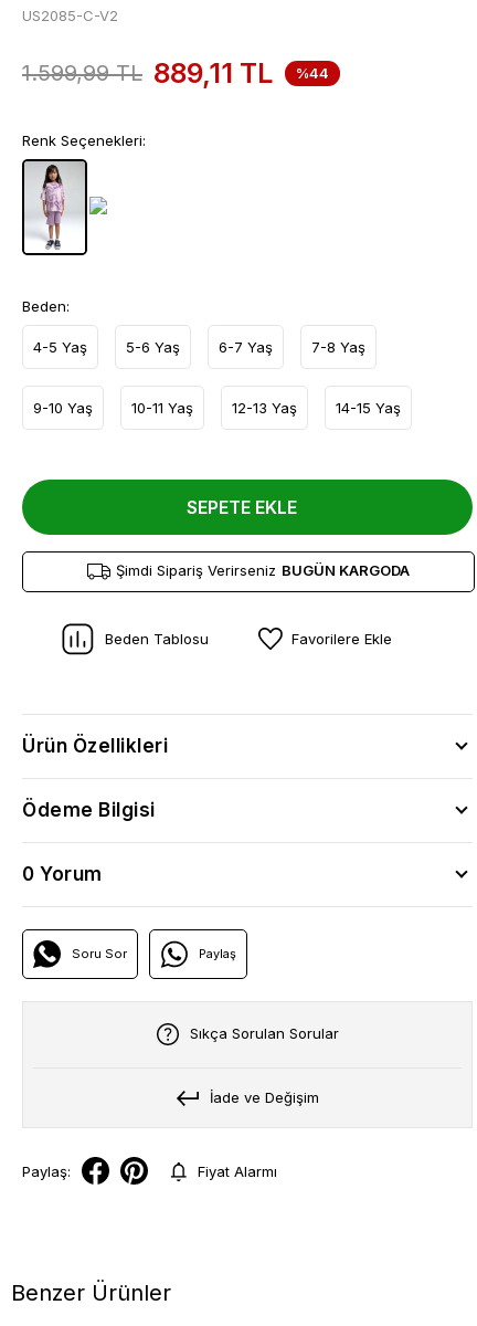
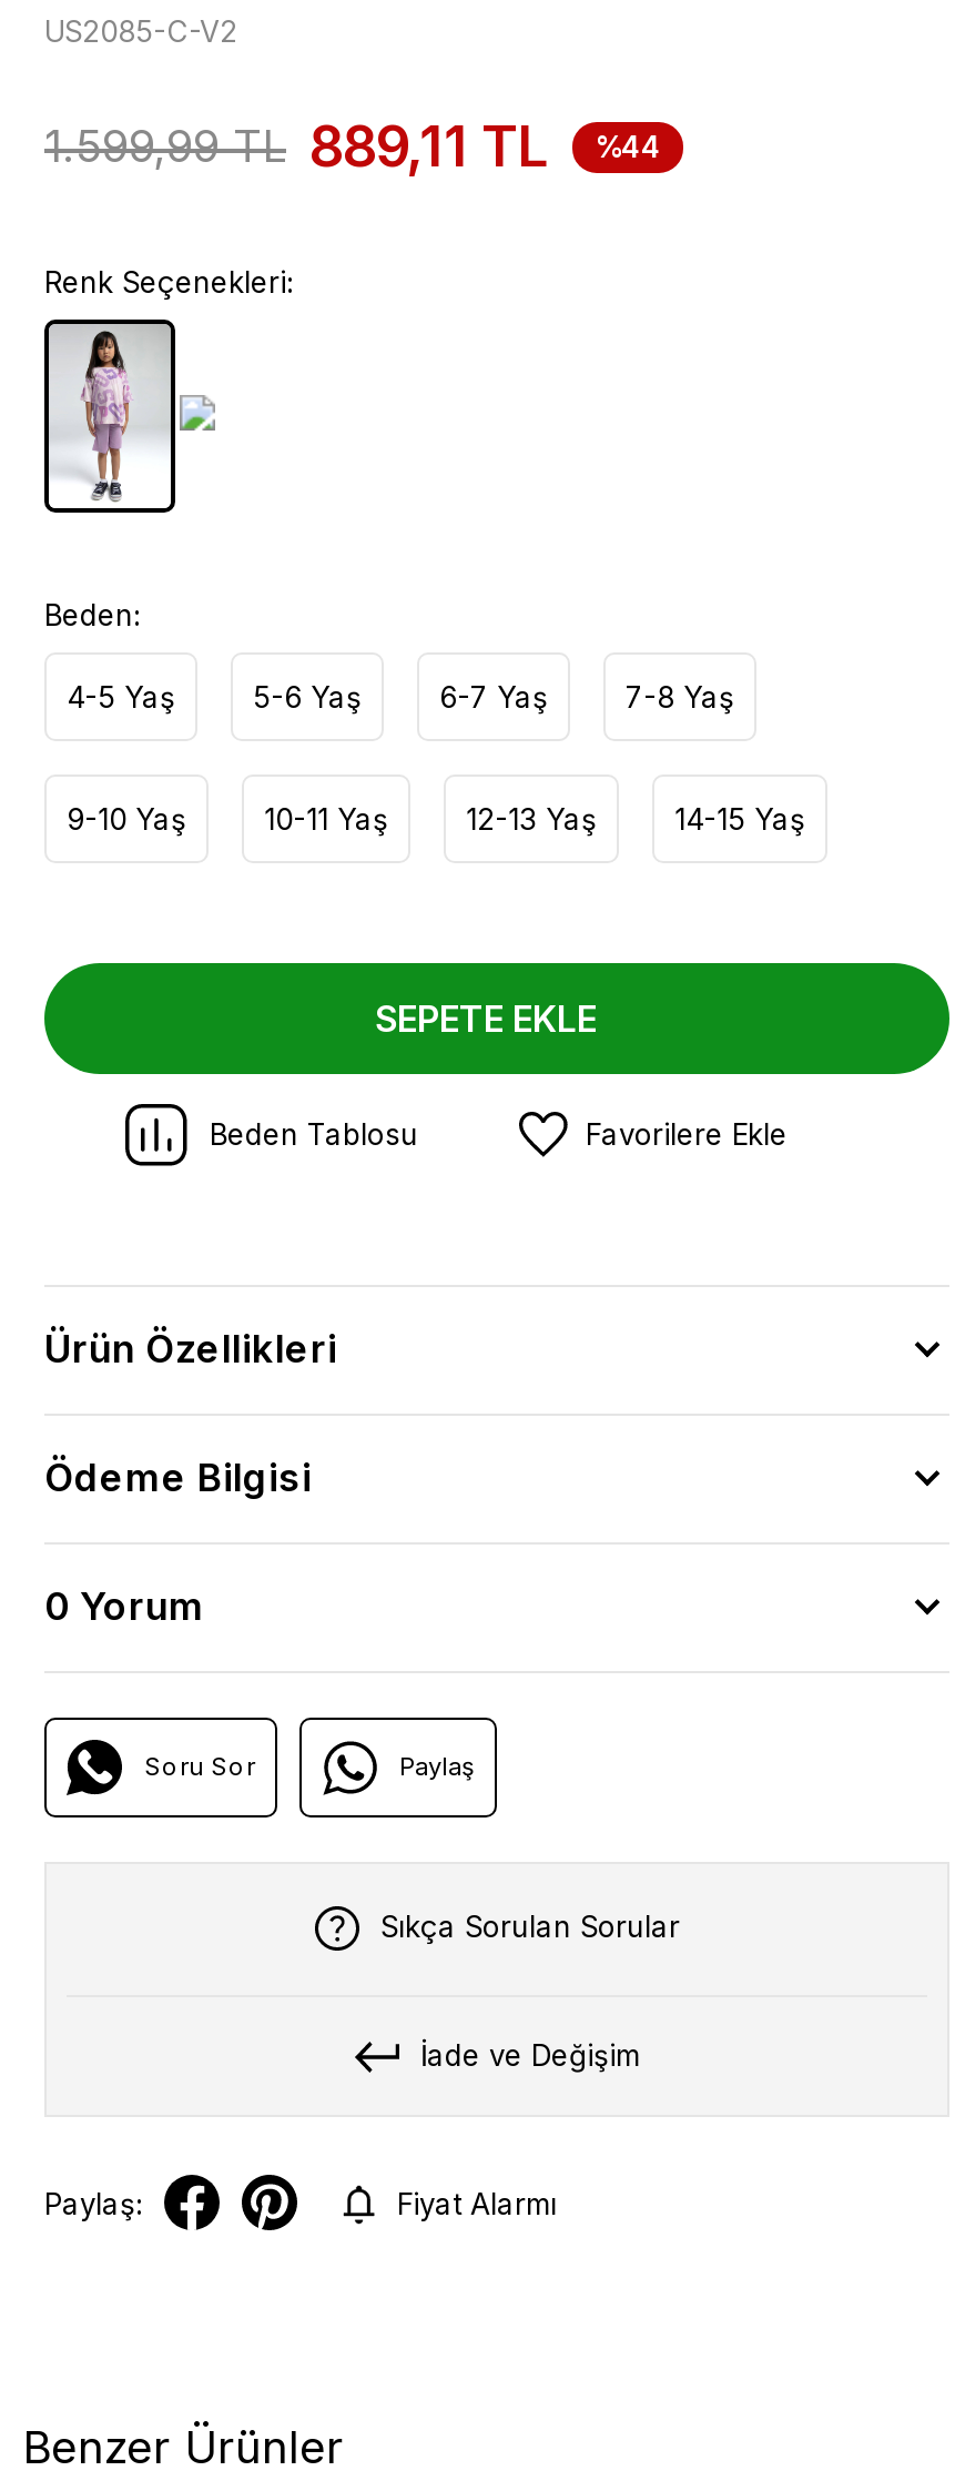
[116,561,410,578] Şimdi Sipariş Verirseniz BUGÜN KARGODA -> none

